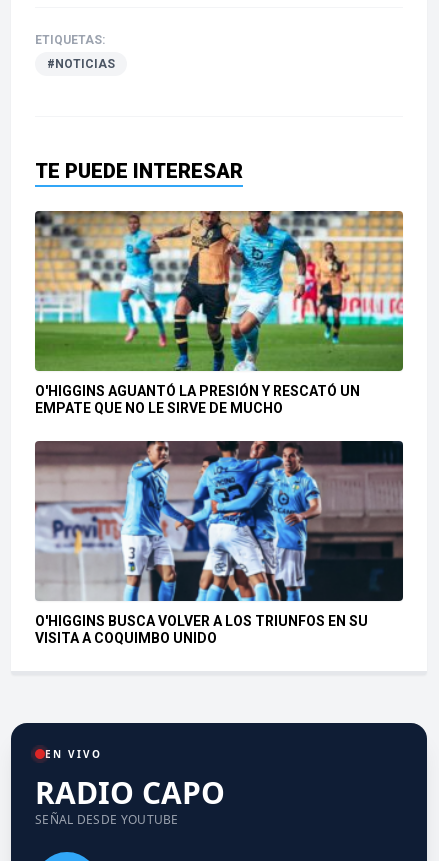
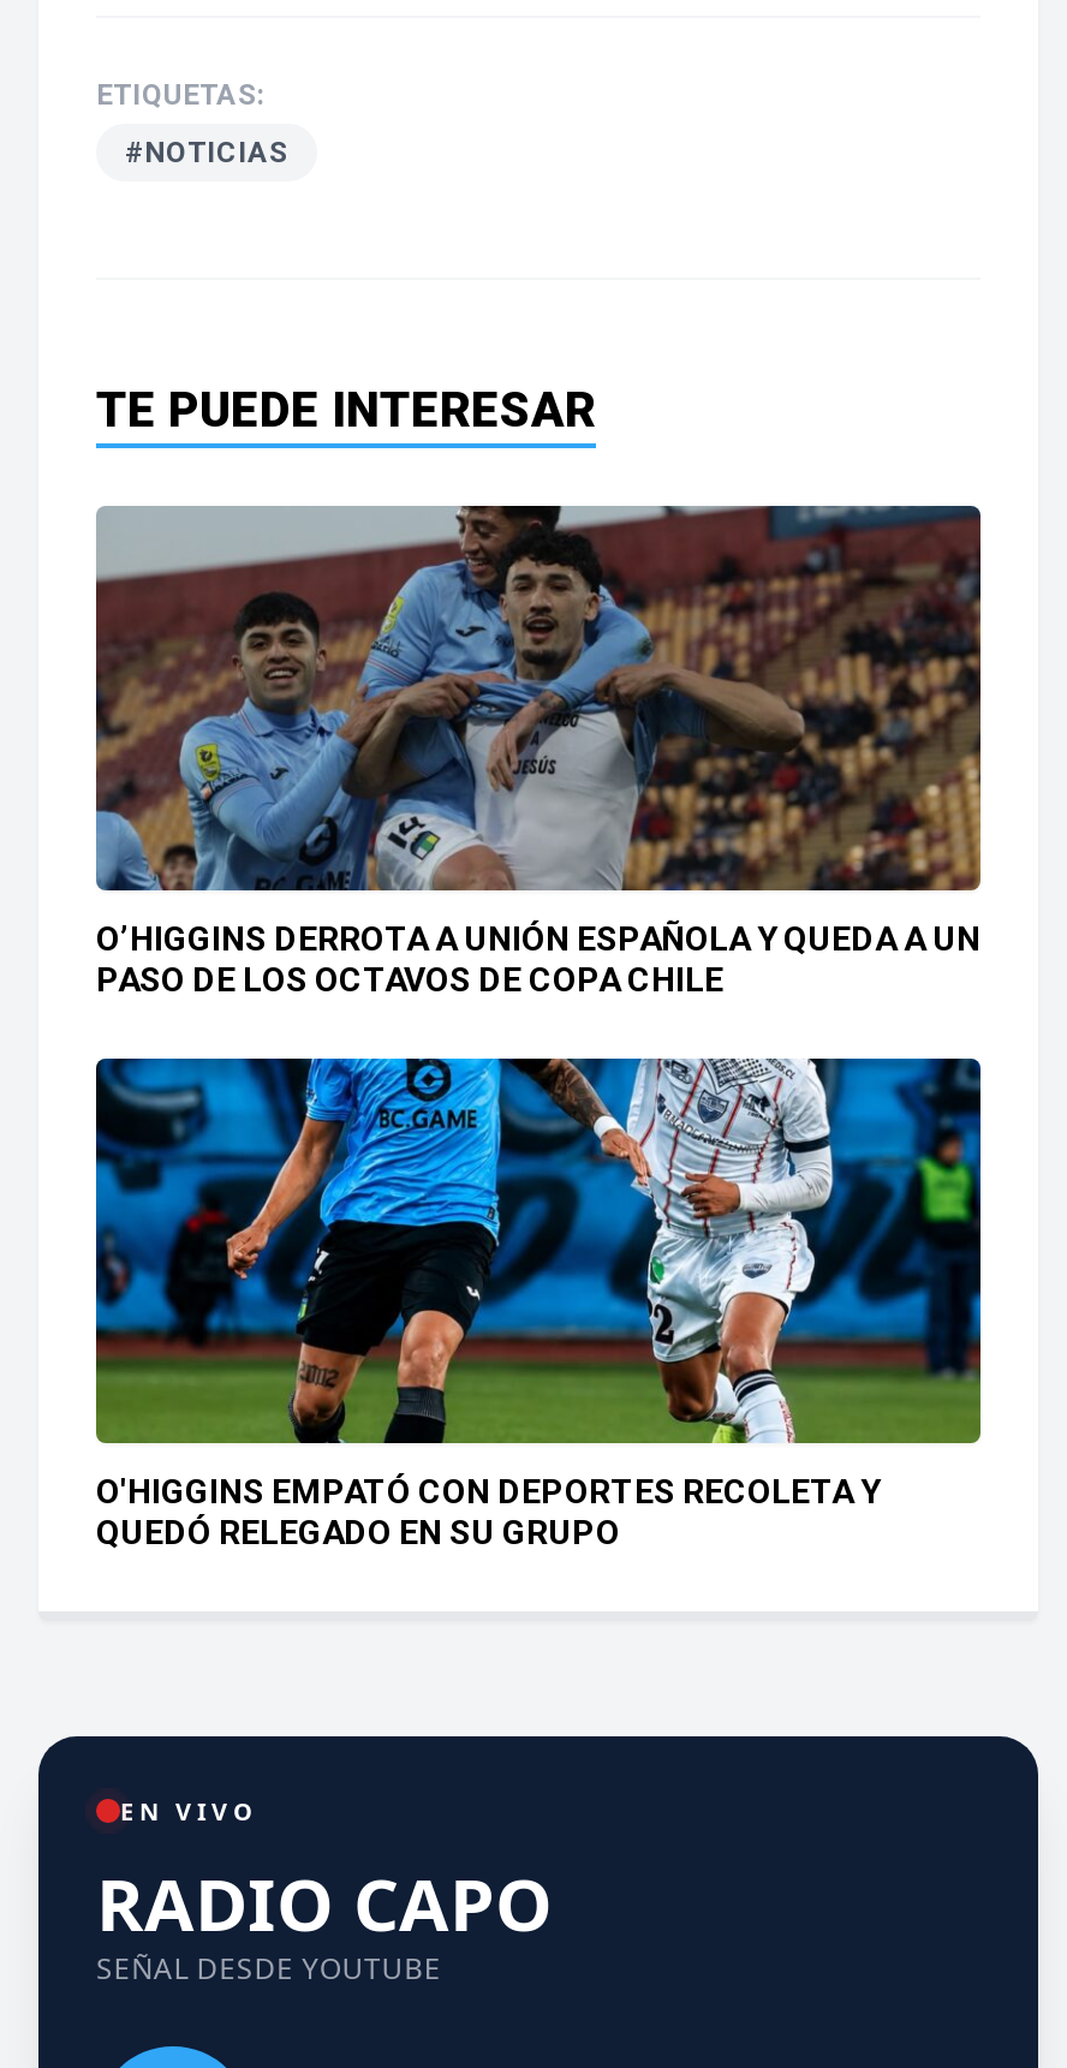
[34,210,404,415] [image] | O'HIGGINS AGUANTÓ LA PRESIÓN Y RESCATÓ UN | EMPATE QUE NO LE SIRVE DE MUCHO -> [94,503,983,997] [image] | O’HIGGINS DERROTA A UNIÓN ESPAÑOLA Y QUEDA A UN | PASO DE LOS OCTAVOS DE COPA CHILE
[34,440,404,645] [image] | O'HIGGINS BUSCA VOLVER A LOS TRIUNFOS EN SU | VISITA A COQUIMBO UNIDO -> [94,1056,983,1550] [image] | O'HIGGINS EMPATÓ CON DEPORTES RECOLETA Y | QUEDÓ RELEGADO EN SU GRUPO

